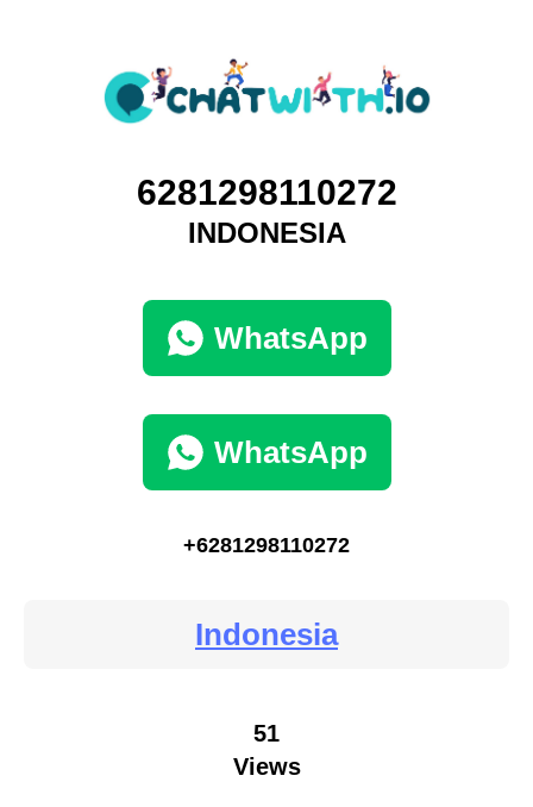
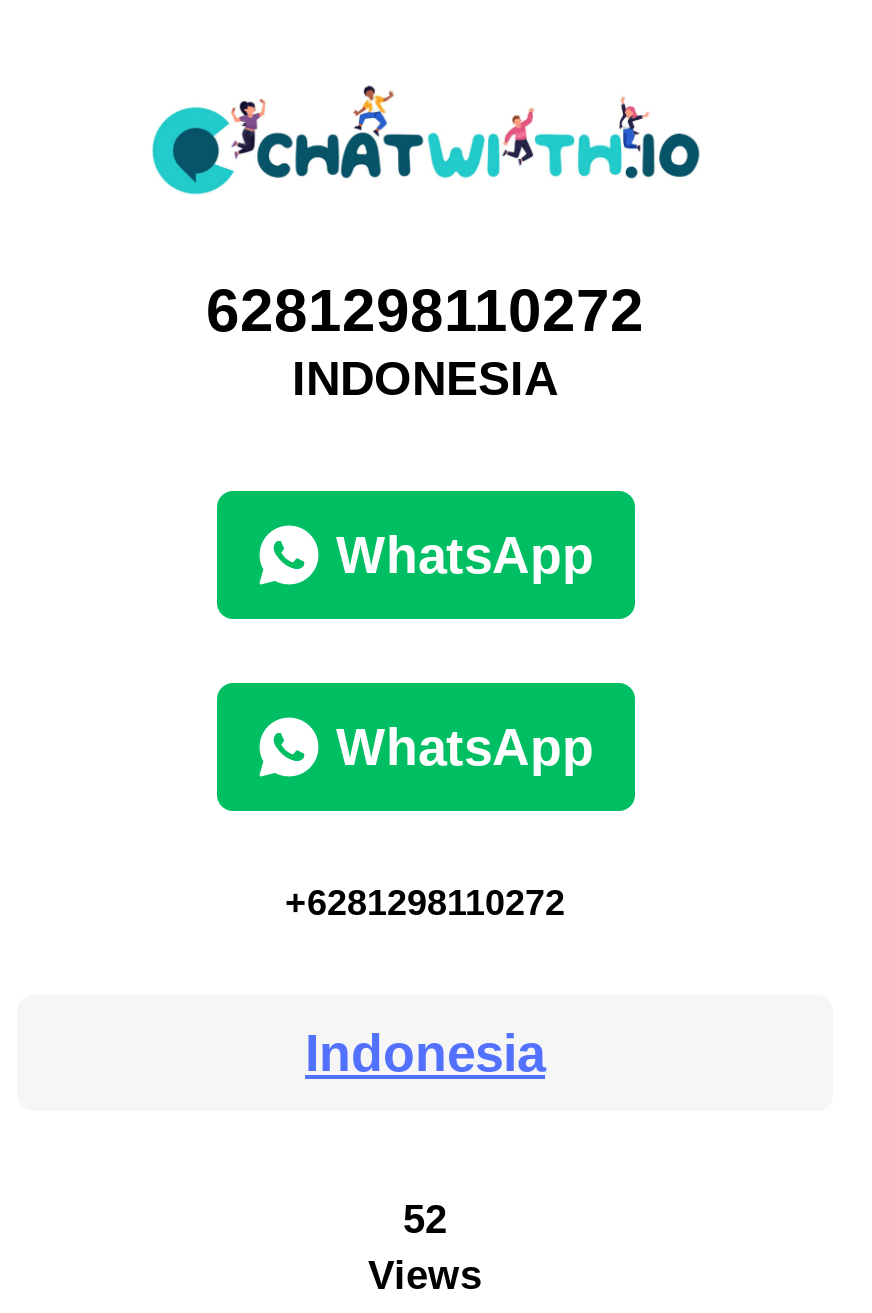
[253,720,280,746] 51 -> [403,1197,447,1241] 52

